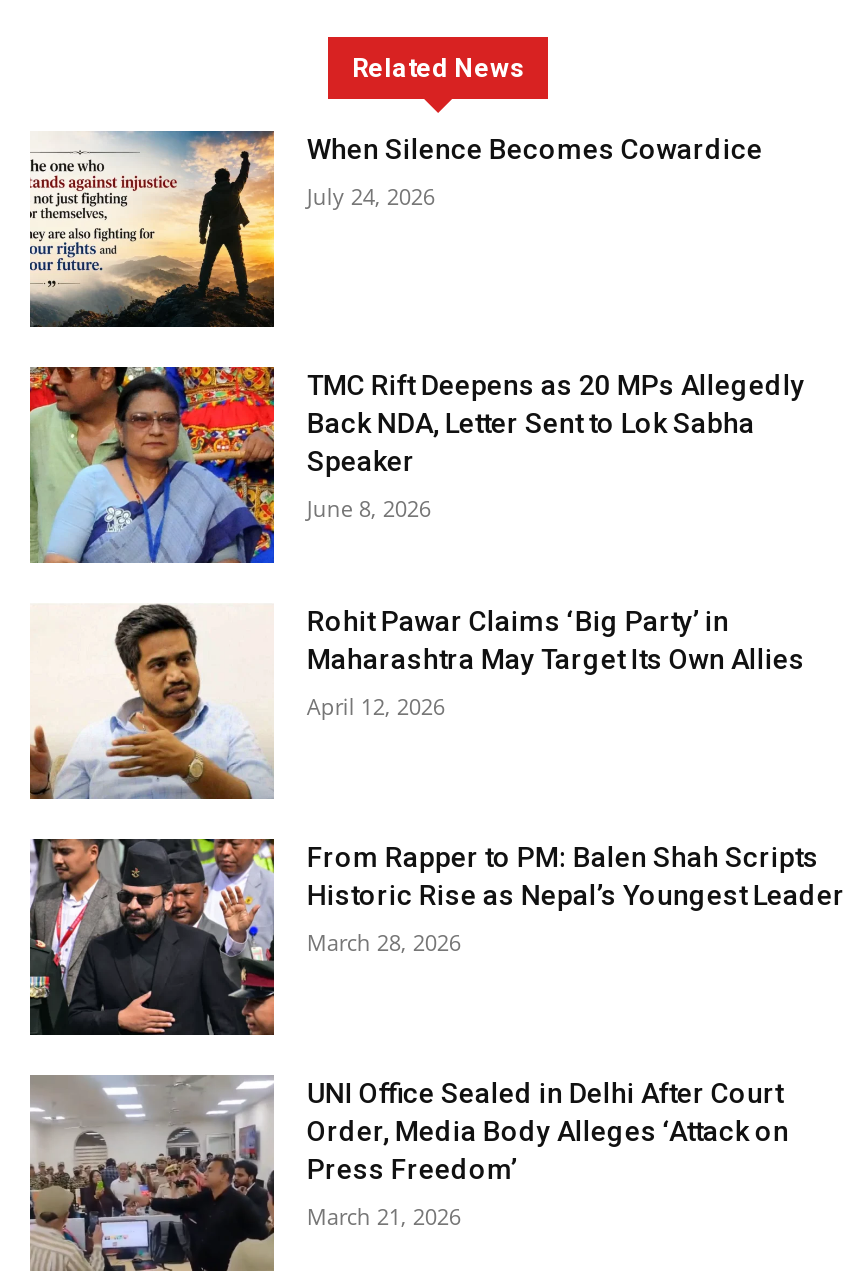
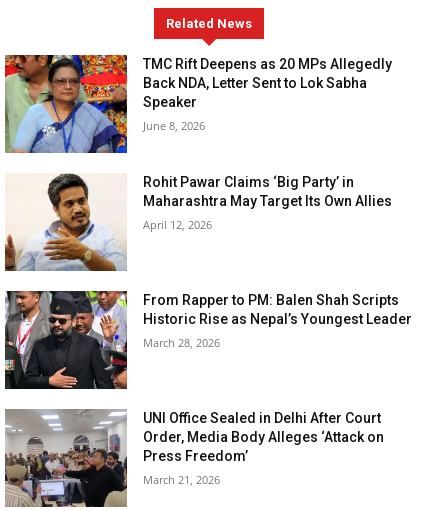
[28,129,763,329] [image] | When Silence Becomes Cowardice | July 24, 2026 -> none

